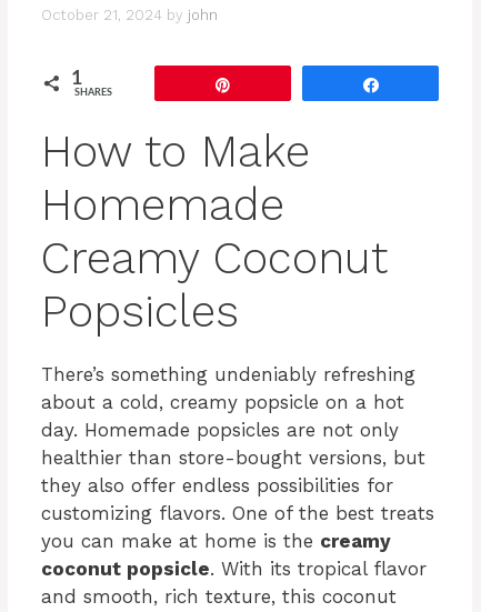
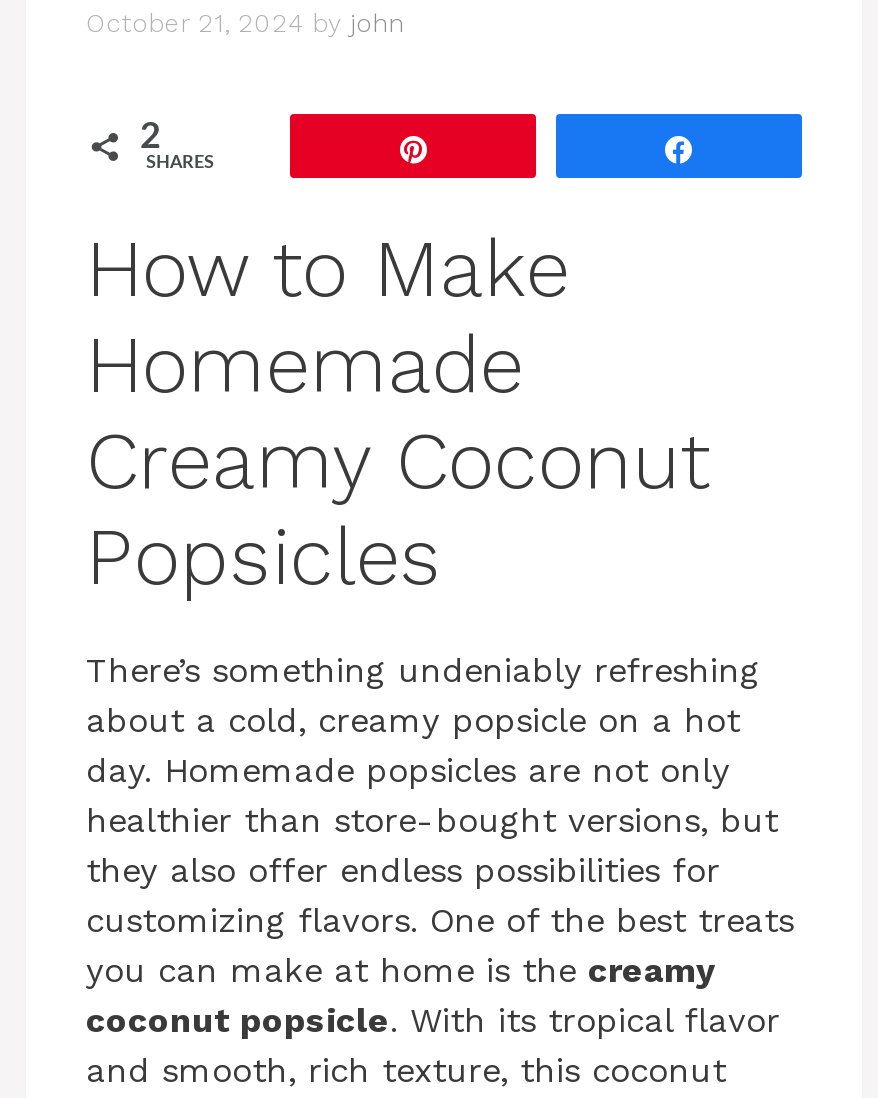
[71,69,82,89] 1 -> [140,121,160,157] 2

